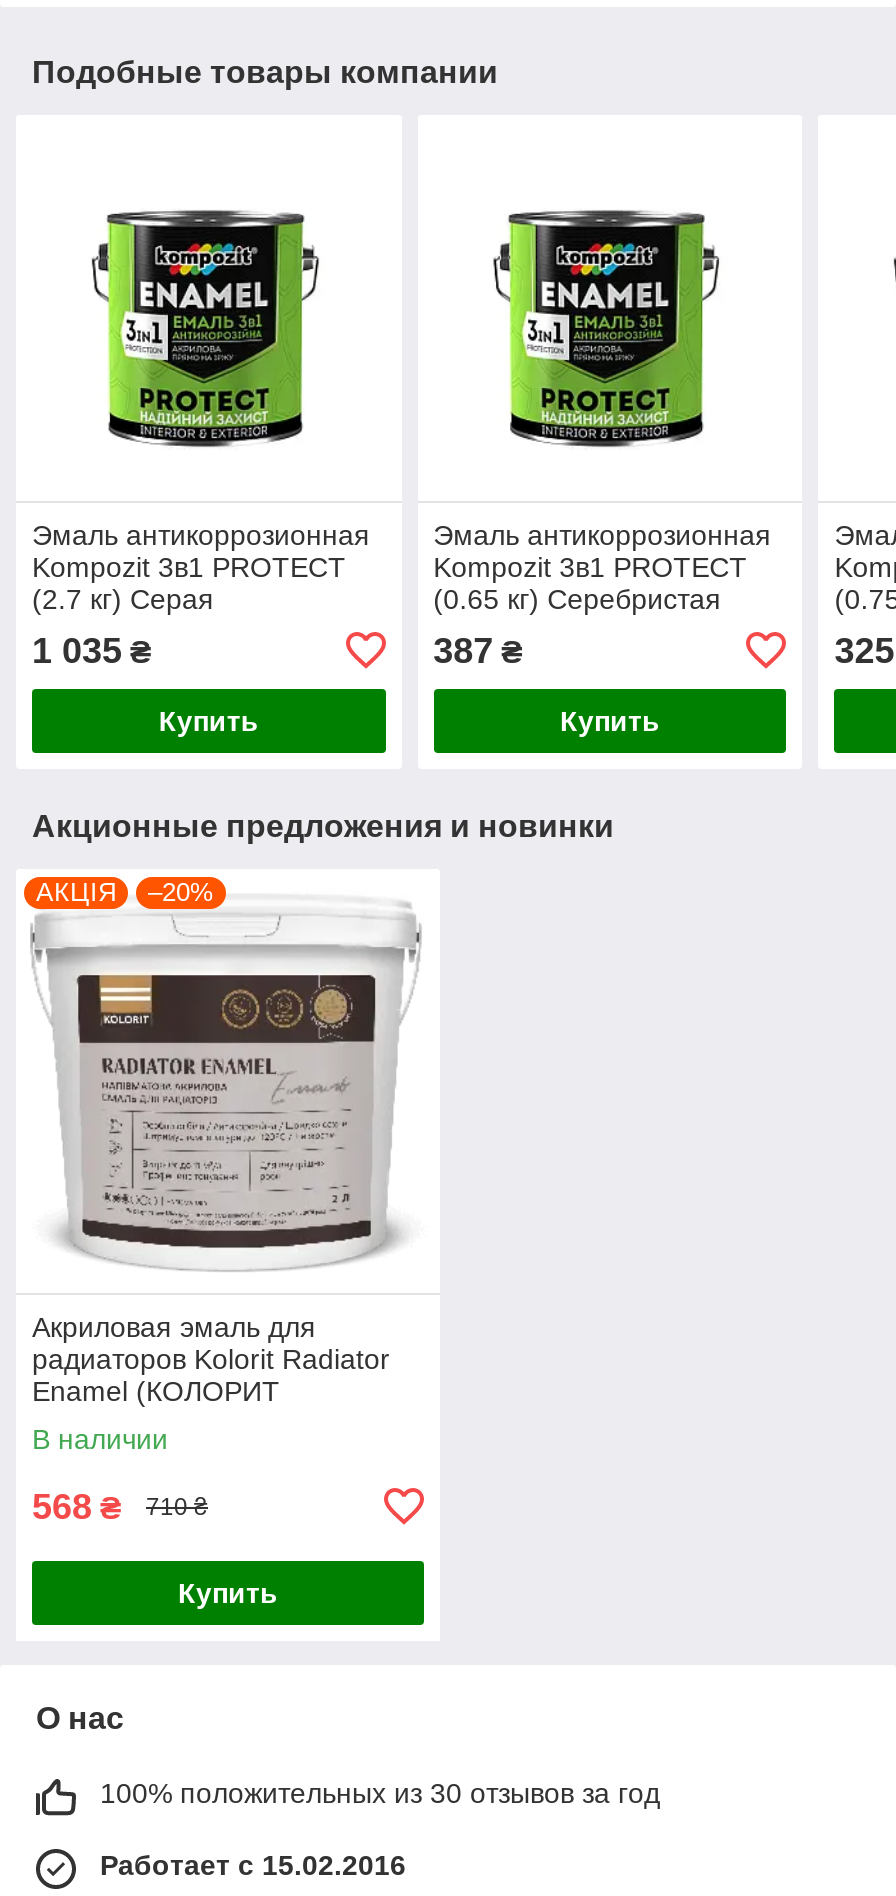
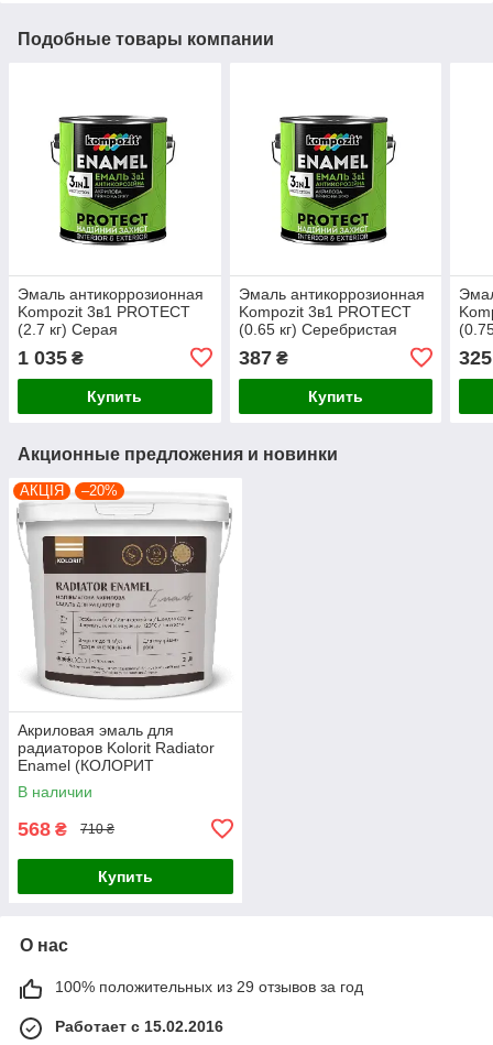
[100,1777,660,1809] 100% положительных из 30 отзывов за год -> [55,978,363,995] 100% положительных из 29 отзывов за год

